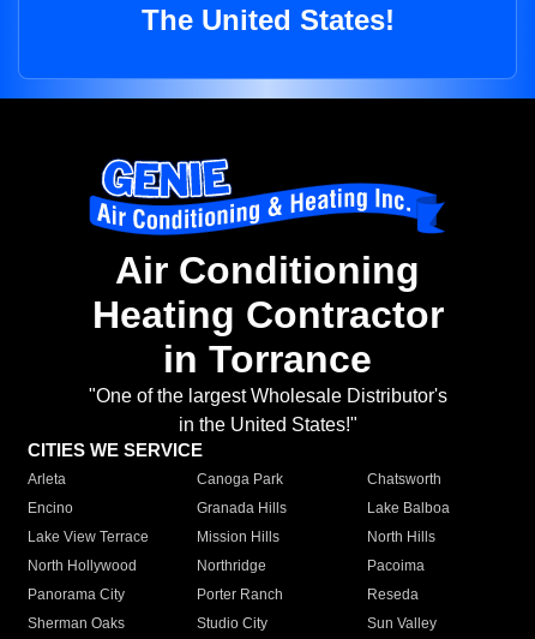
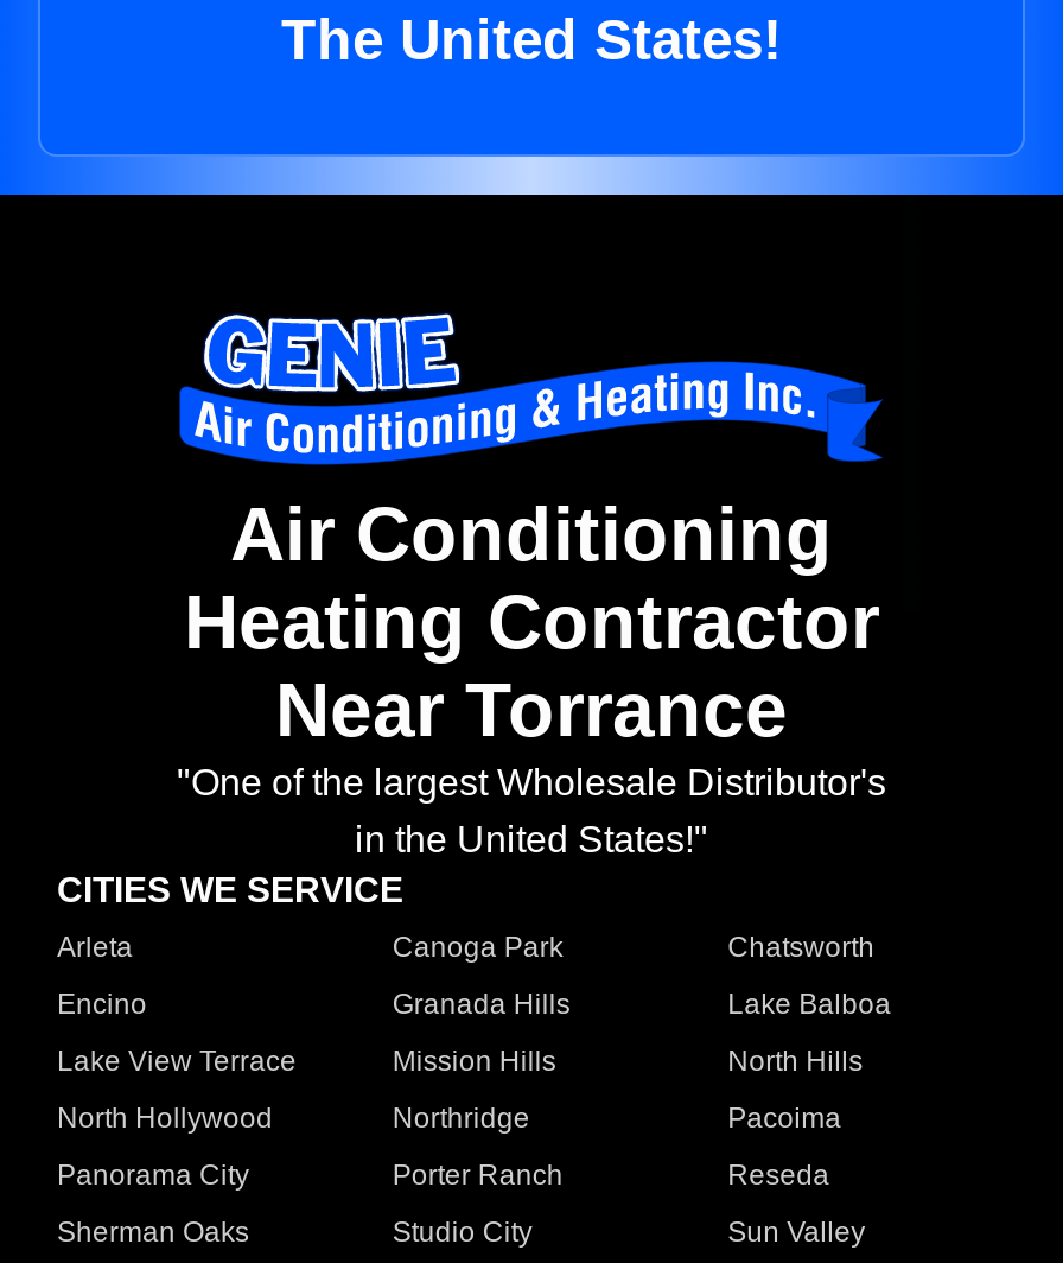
[163,338,372,381] in Torrance -> [275,668,788,753] Near Torrance

